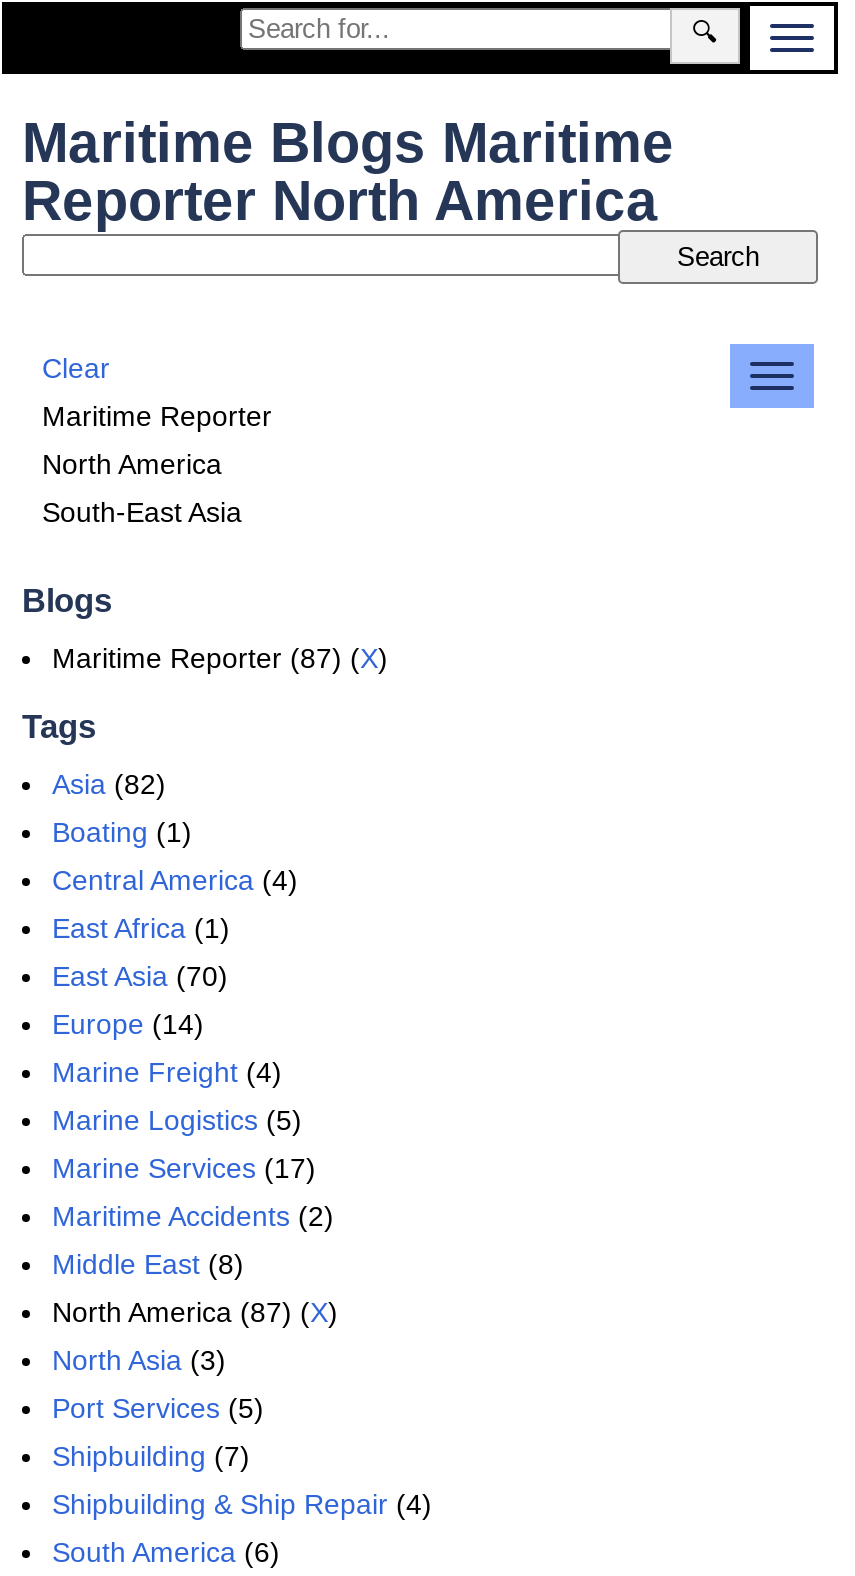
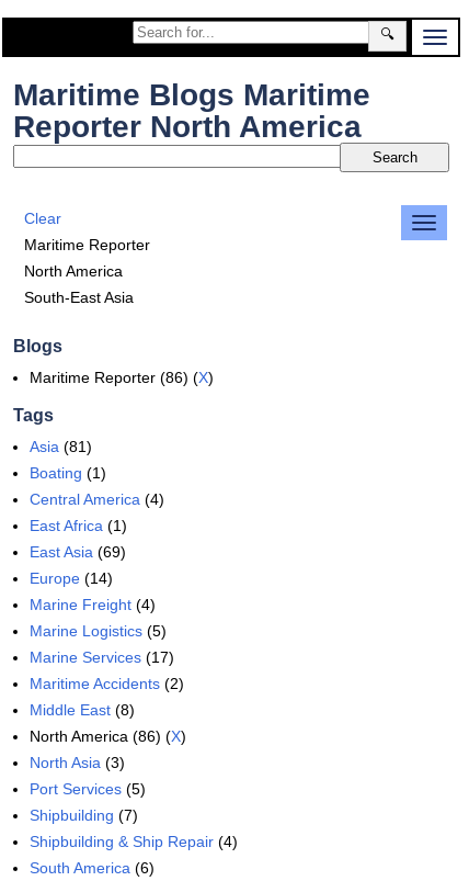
[52,642,388,674] Maritime Reporter (87) (X) -> [30,369,214,386] Maritime Reporter (86) (X)
[52,768,166,800] Asia (82) -> [30,438,92,455] Asia (81)
[52,960,228,992] East Asia (70) -> [30,543,126,561] East Asia (69)
[52,1296,338,1328] North America (87) (X) -> [30,727,186,745] North America (86) (X)

